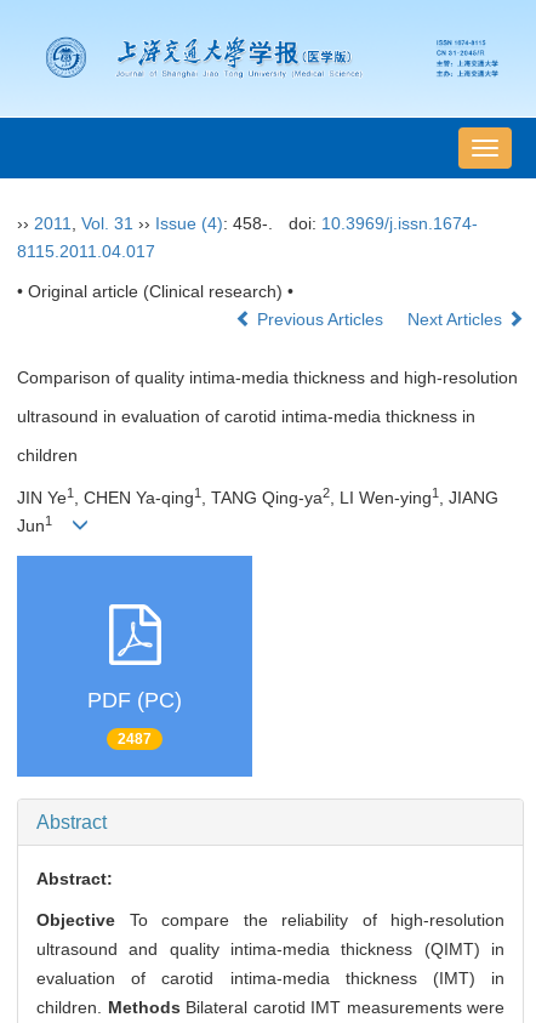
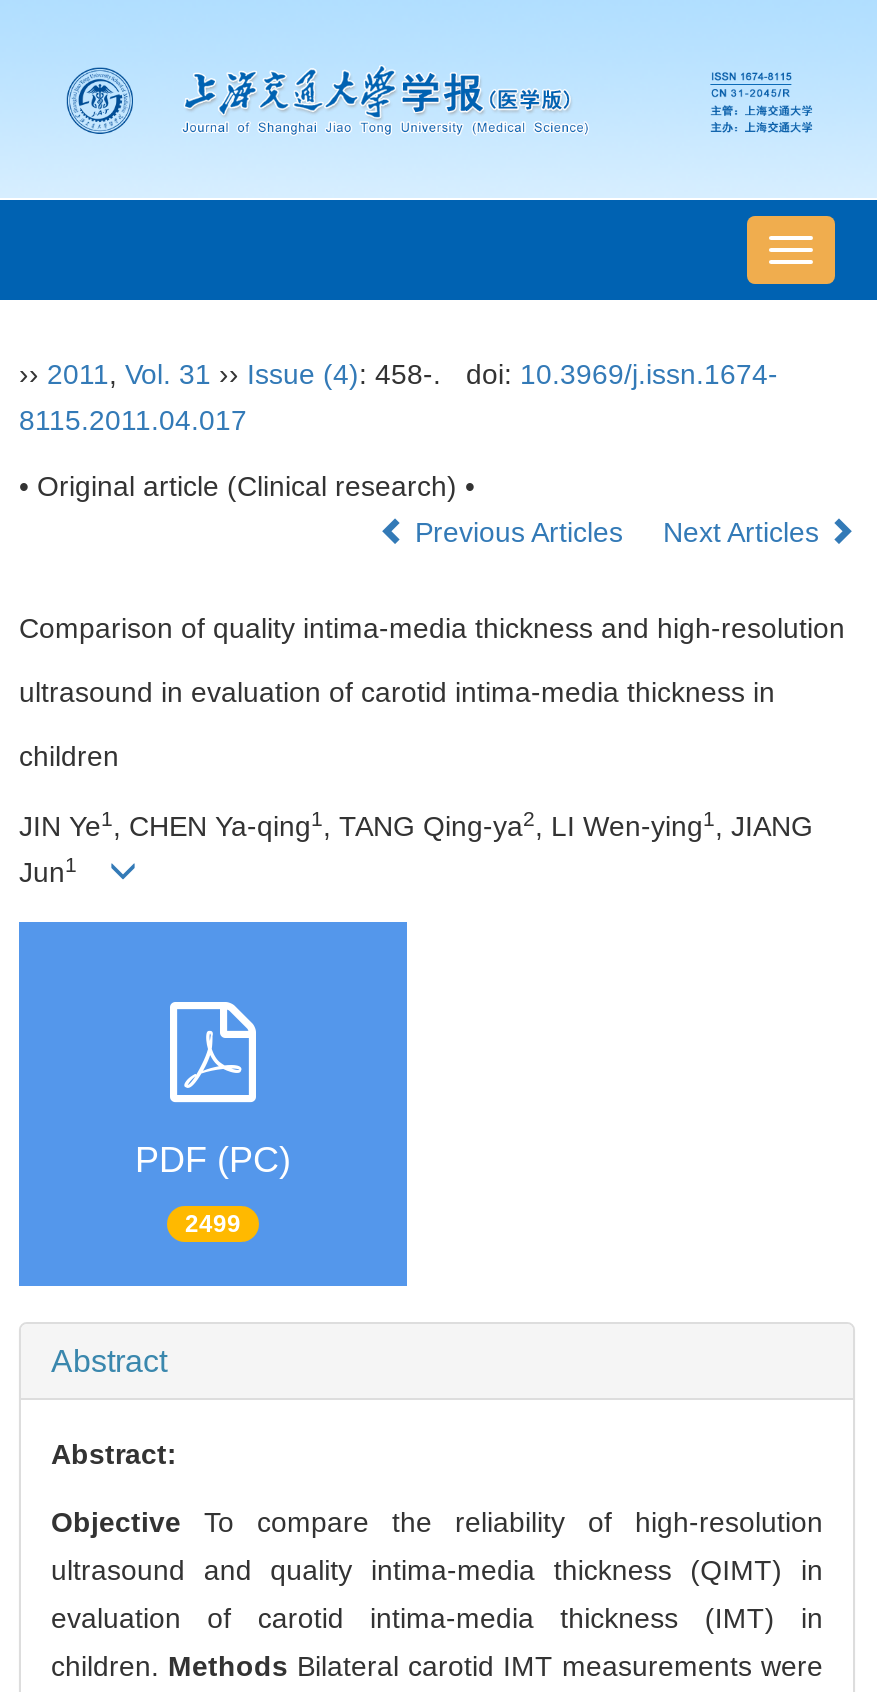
[118,731,152,748] 2487 -> [185,1211,241,1239] 2499

